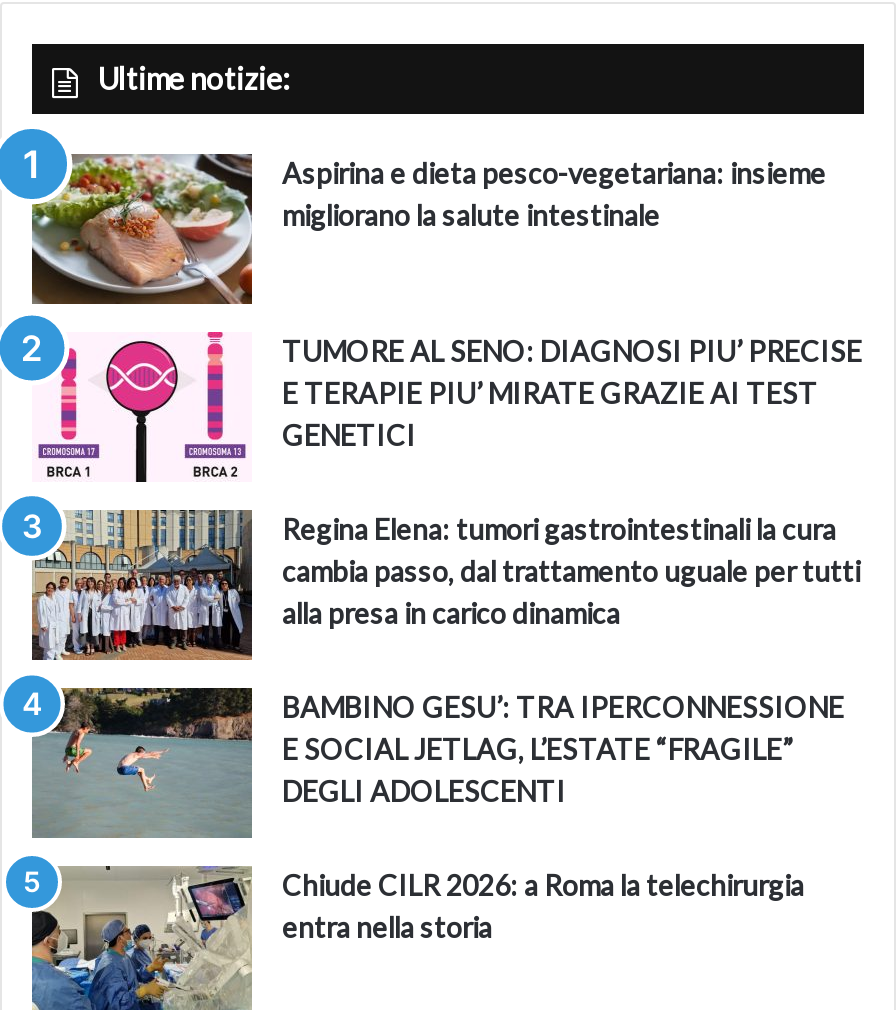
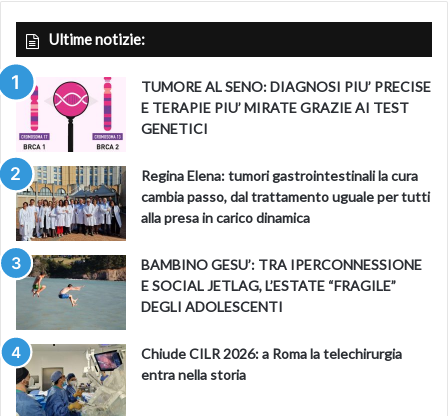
[30,152,826,306] [image] | Aspirina e dieta pesco-vegetariana: insieme | migliorano la salute intestinale -> none

